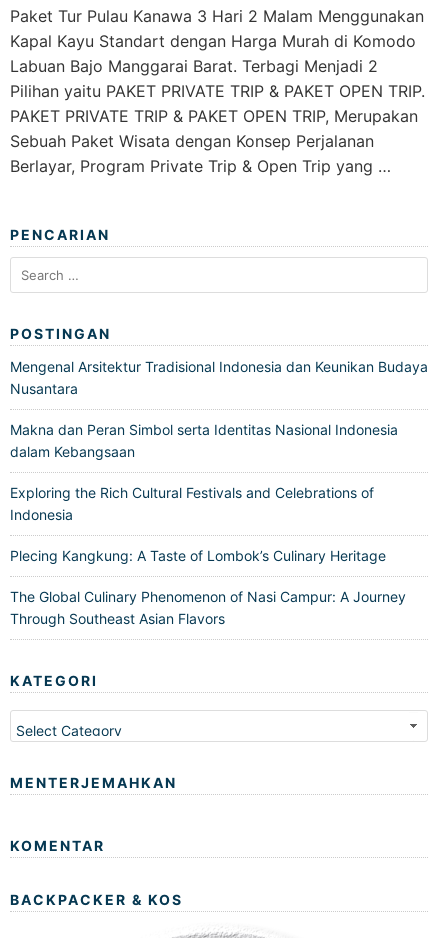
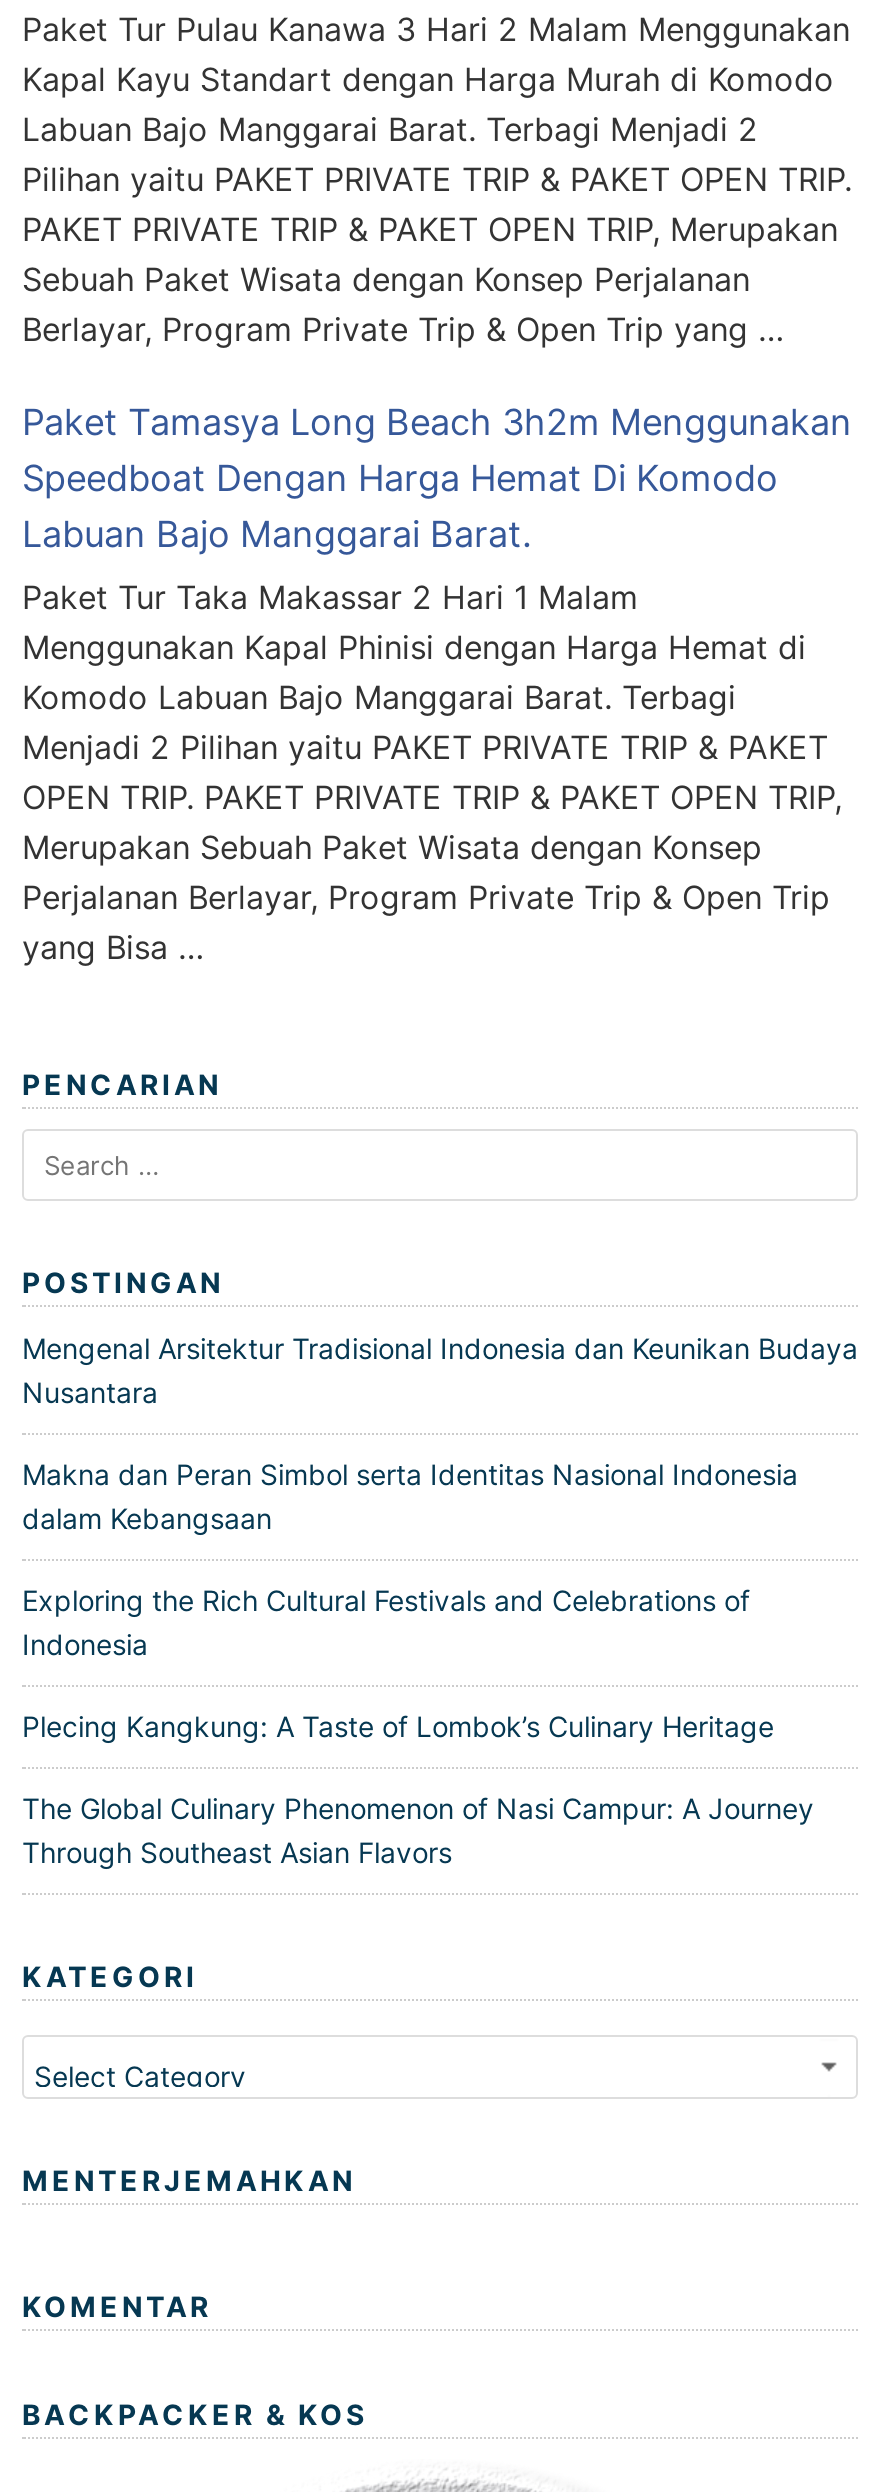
none -> [22,401,852,967] Paket Tamasya Long Beach 3h2m Menggunakan | Speedboat Dengan Harga Hemat Di Komodo | Labuan Bajo Manggarai Barat. | Paket Tur Taka Makassar 2 Hari 1 Malam | Menggunakan Kapal Phinisi dengan Harga Hemat di | Komodo Labuan Bajo Manggarai Barat. Terbagi | Menjadi 2 Pilihan yaitu PAKET PRIVATE TRIP & PAKET | OPEN TRIP. PAKET PRIVATE TRIP & PAKET OPEN TRIP, | Merupakan Sebuah Paket Wisata dengan Konsep | Perjalanan Berlayar, Program Private Trip & Open Trip | yang Bisa …

